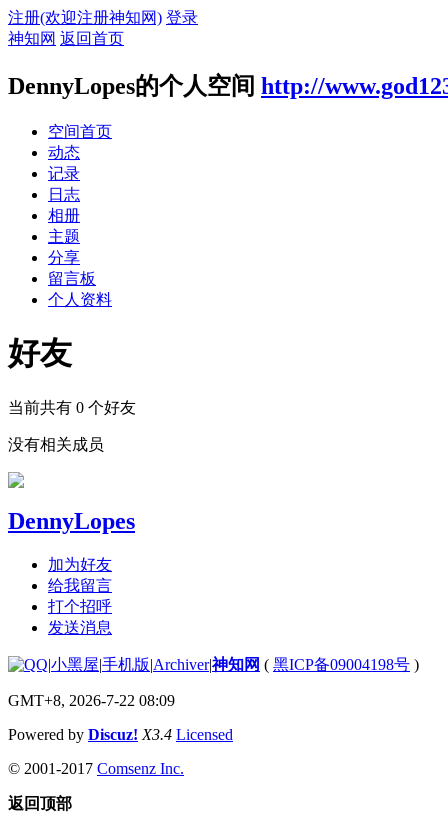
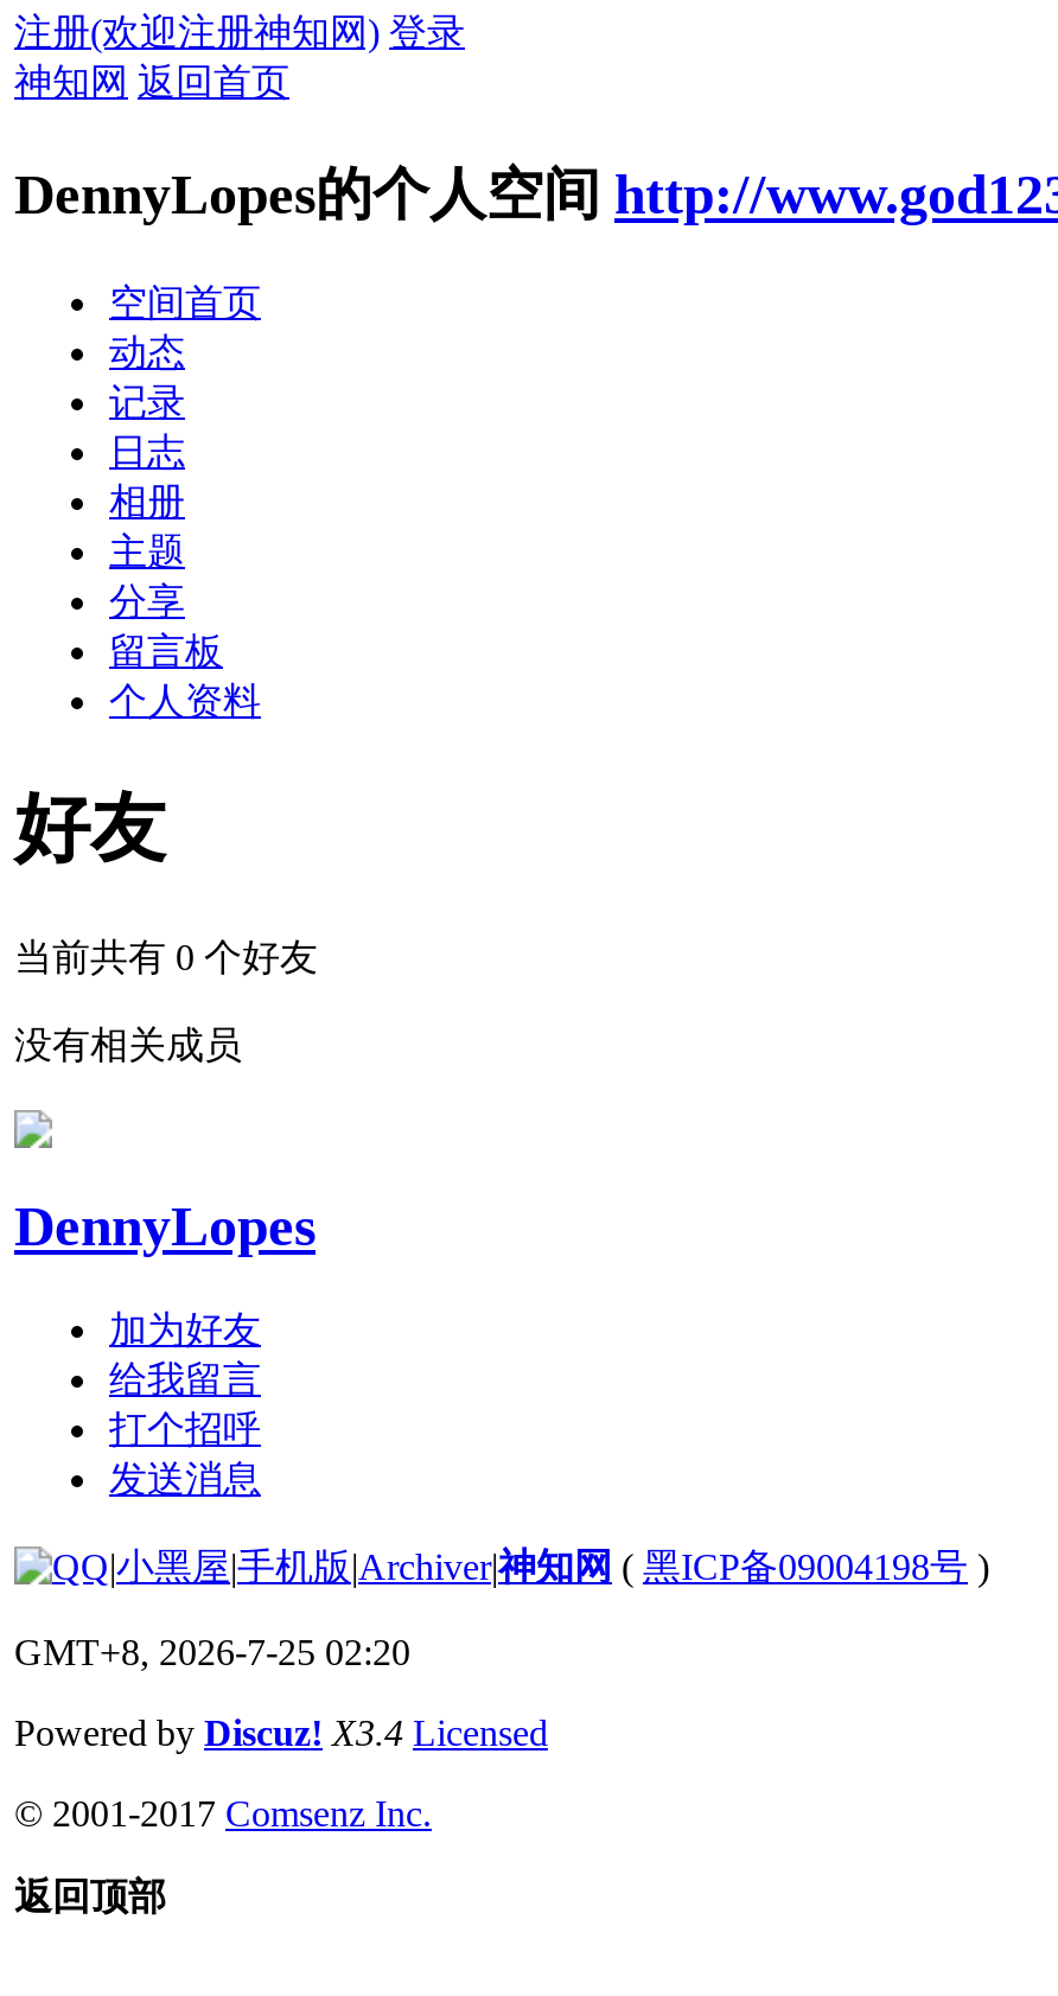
[8,691,175,708] GMT+8, 2026-7-22 08:09 -> [14,1631,410,1671] GMT+8, 2026-7-25 02:20

